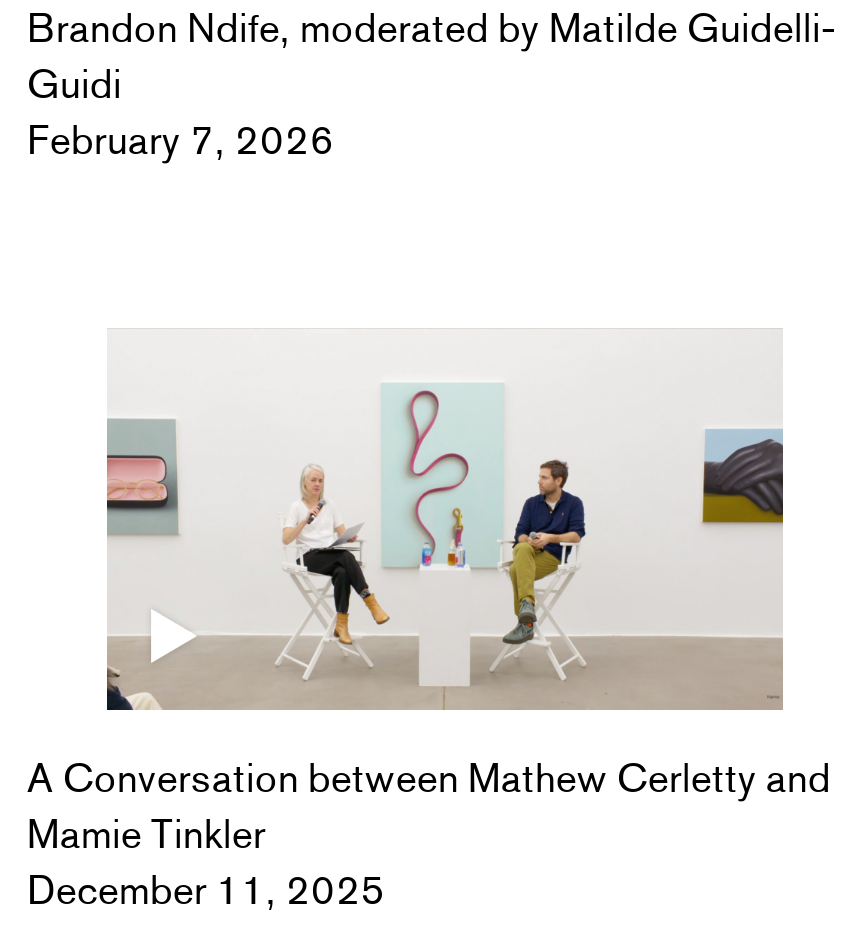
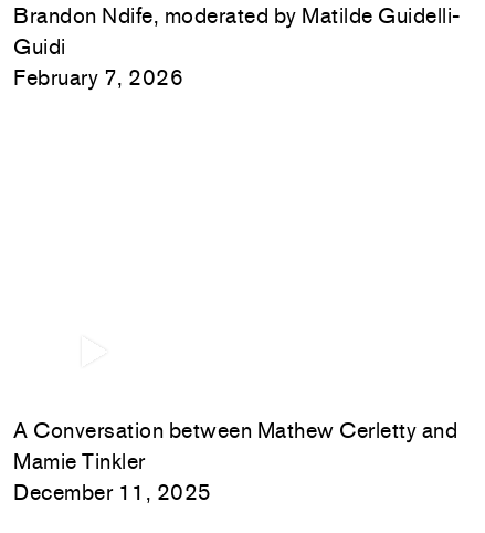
[105,330,785,712] [image] -> none

